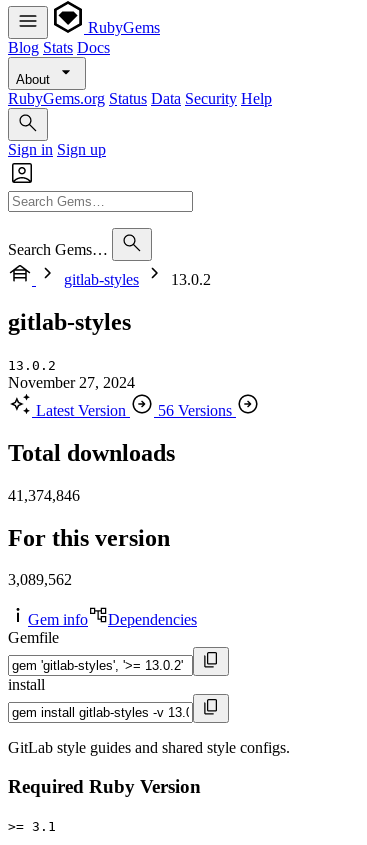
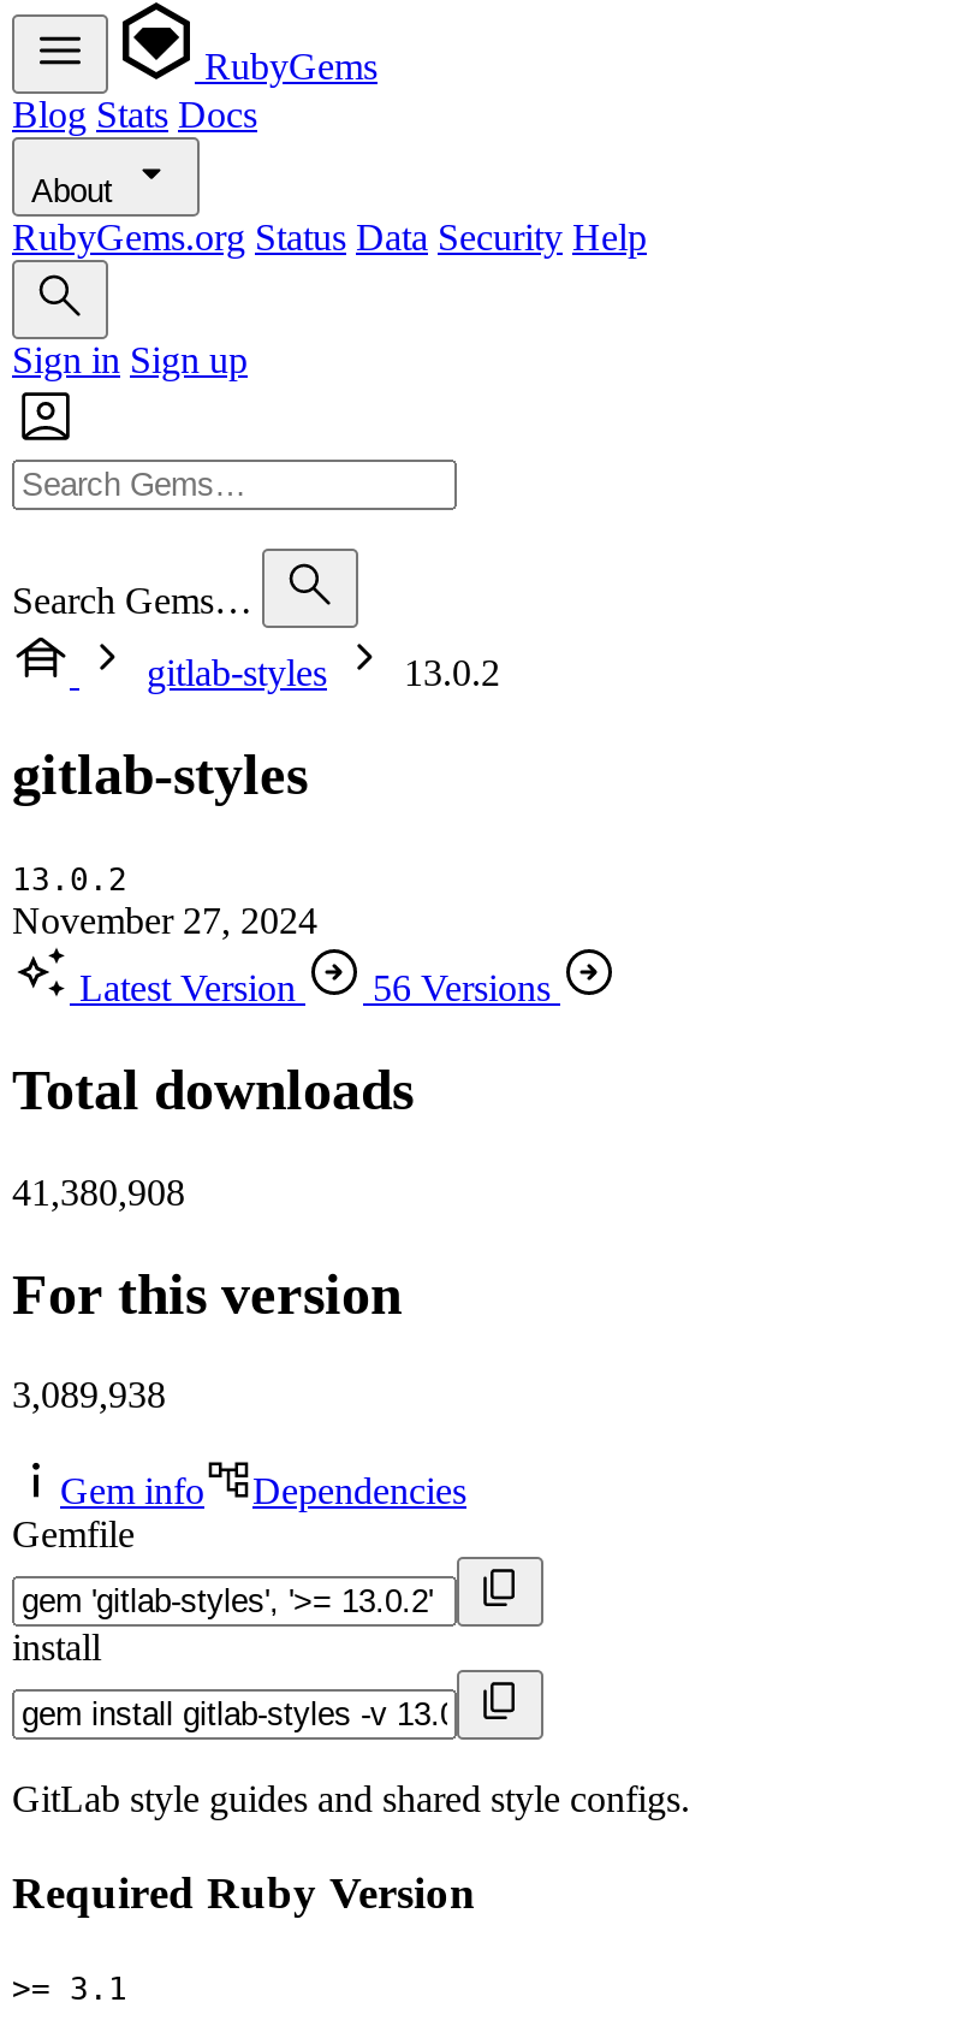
[8,487,80,504] 41,374,846 -> [12,1171,185,1212] 41,380,908
[8,571,72,588] 3,089,562 -> [12,1375,166,1416] 3,089,938

